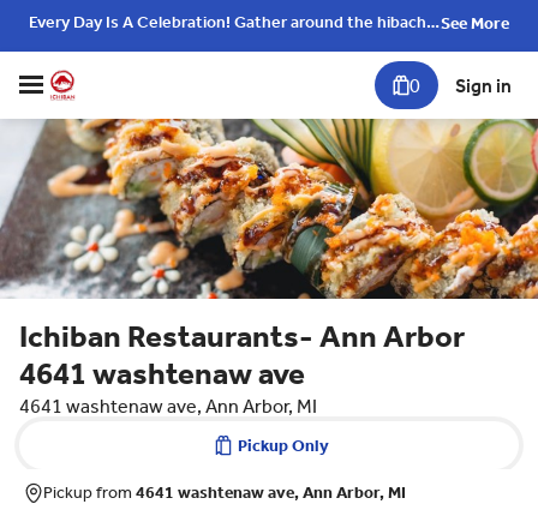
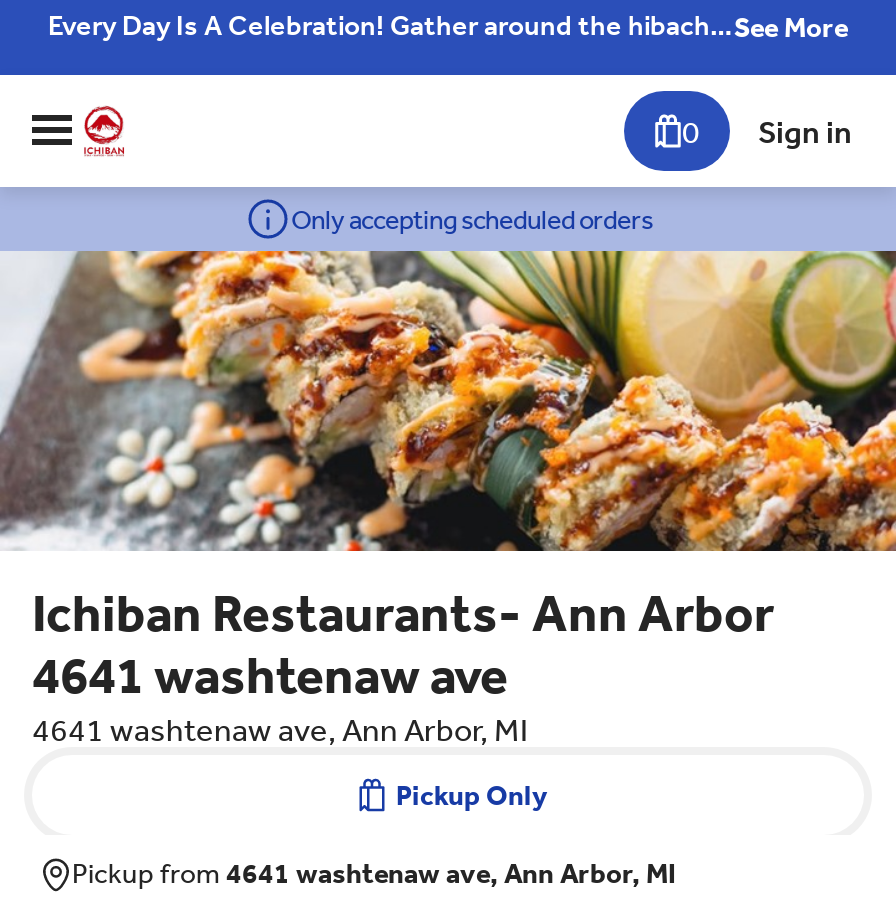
none -> [291,204,653,234] Only accepting scheduled orders

